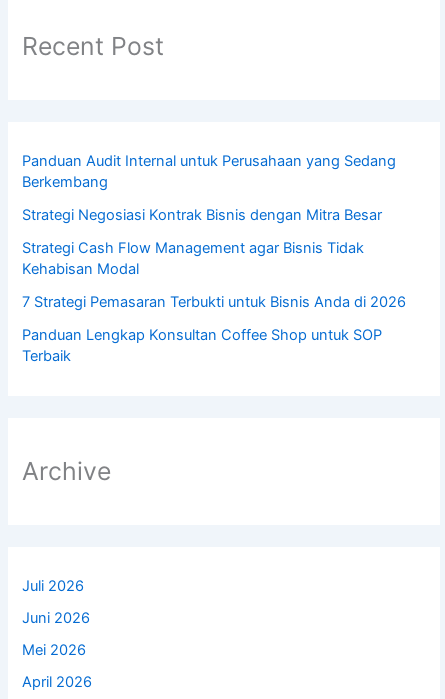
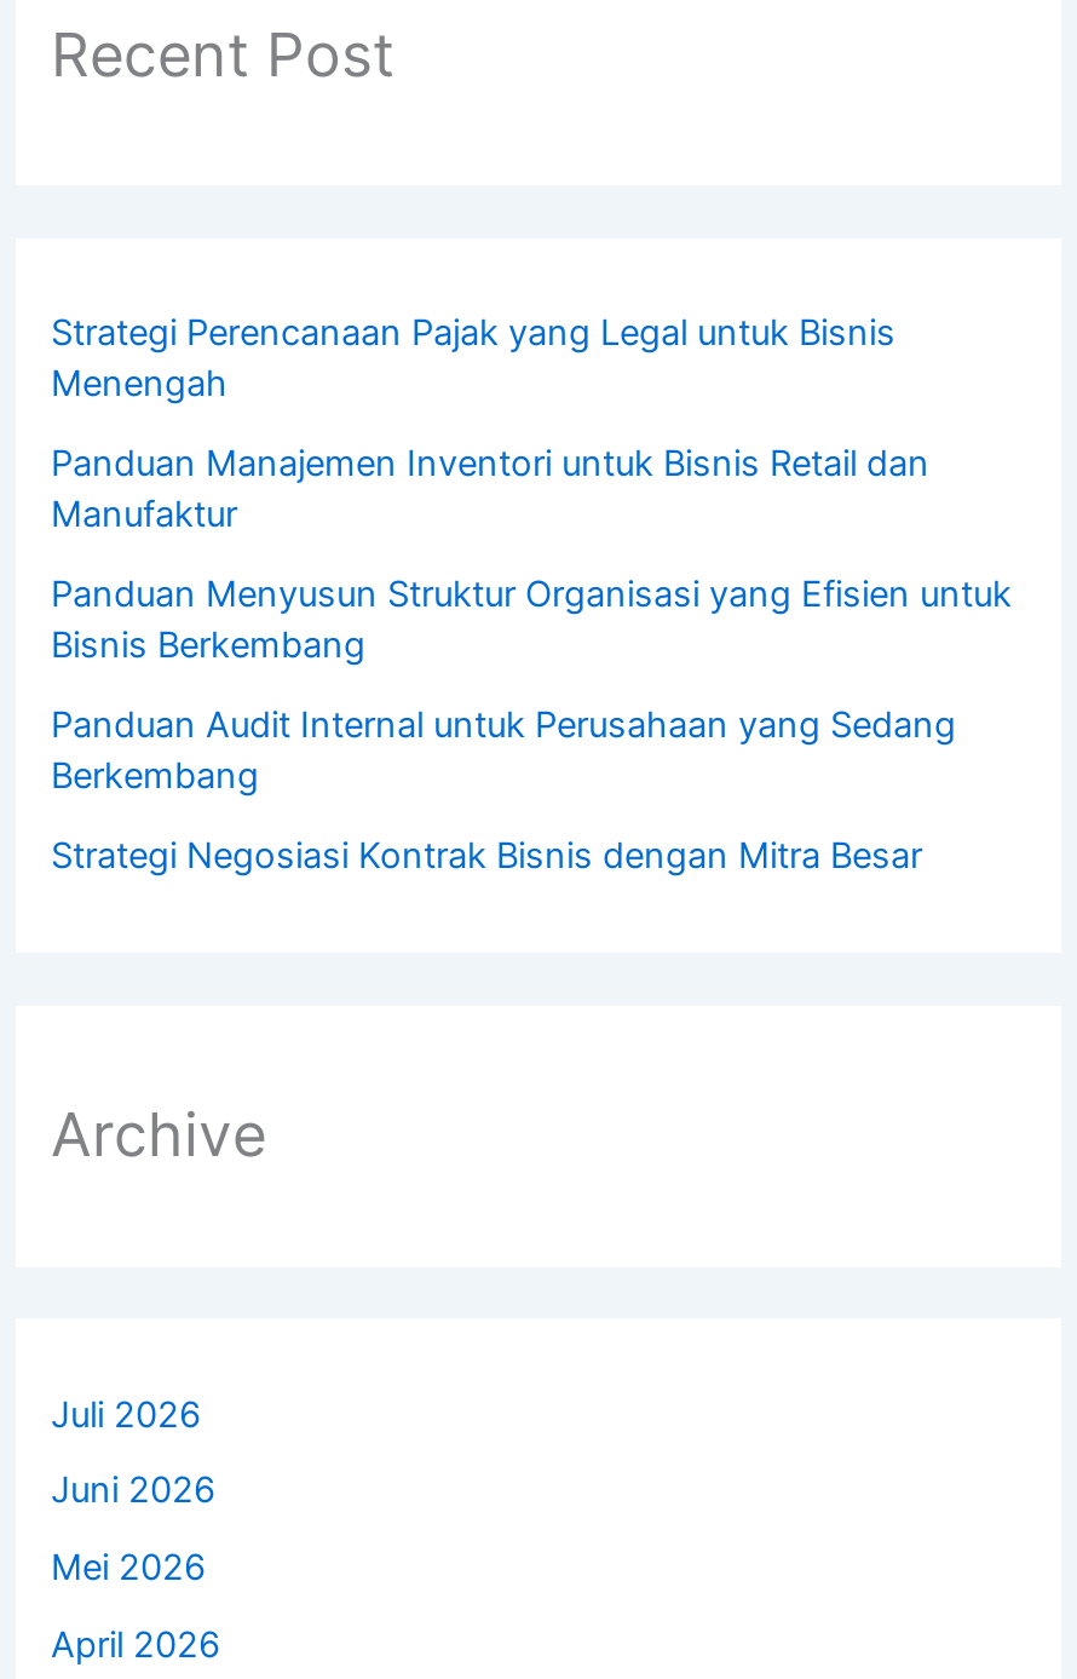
none -> [51,311,1012,667] Strategi Perencanaan Pajak yang Legal untuk Bisnis | Menengah | Panduan Manajemen Inventori untuk Bisnis Retail dan | Manufaktur | Panduan Menyusun Struktur Organisasi yang Efisien untuk | Bisnis Berkembang
moved [22,152,396,224] -> [51,703,956,877]: Panduan Audit Internal untuk Perusahaan yang Sedang | Berkembang | Strategi Negosiasi Kontrak Bisnis dengan Mitra Besar
[22,239,406,365] Strategi Cash Flow Management agar Bisnis Tidak | Kehabisan Modal | 7 Strategi Pemasaran Terbukti untuk Bisnis Anda di 2026 | Panduan Lengkap Konsultan Coffee Shop untuk SOP | Terbaik -> none

